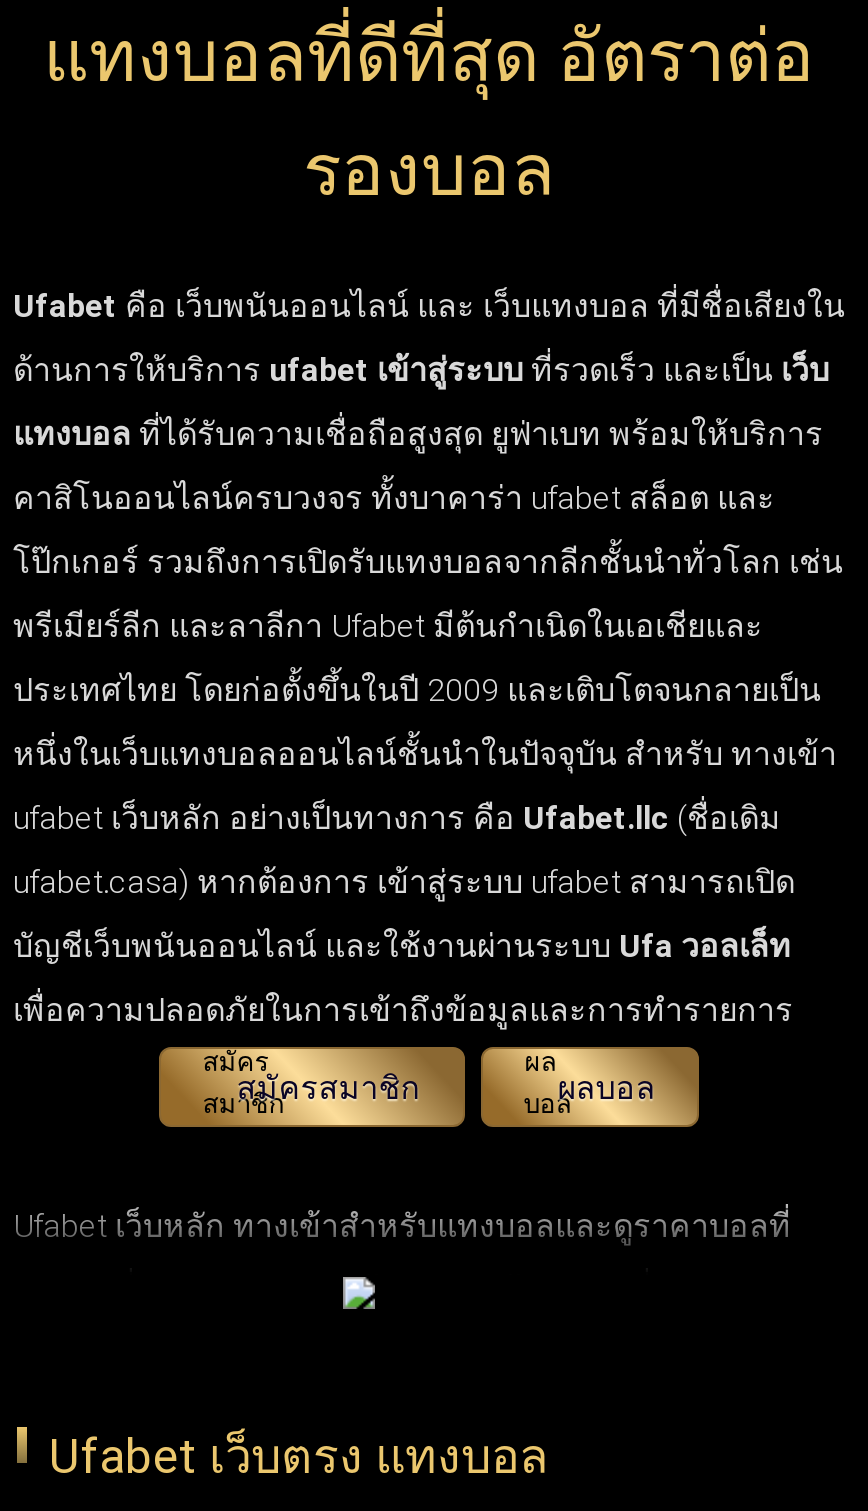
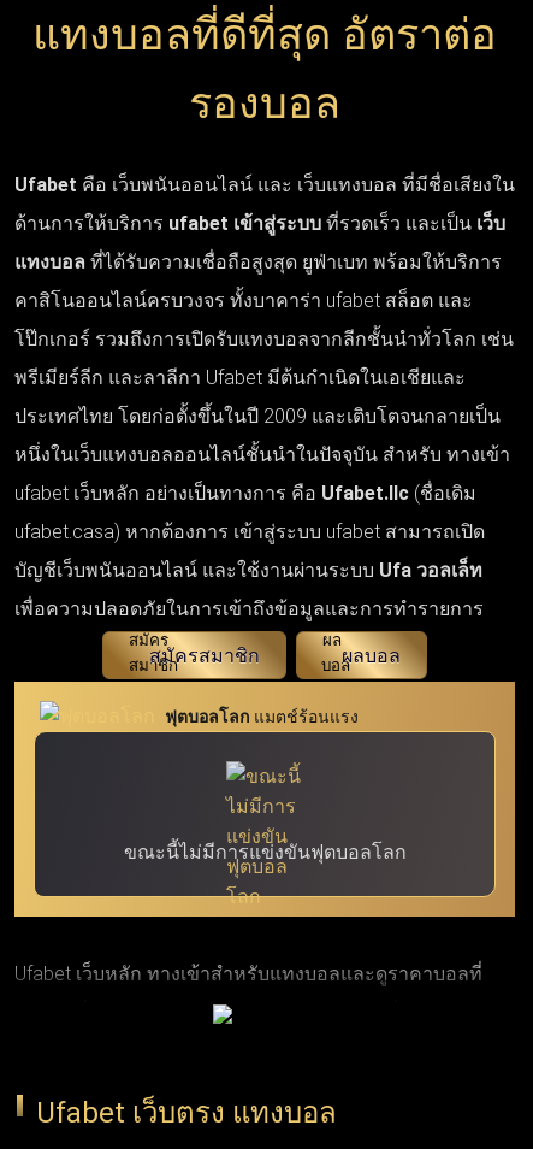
none -> [13,680,516,918] [image] | ฟุตบอลโลก แมตช์ร้อนแรง
none -> [123,841,406,864] ขณะนี้ไม่มีการแข่งขันฟุตบอลโลก

